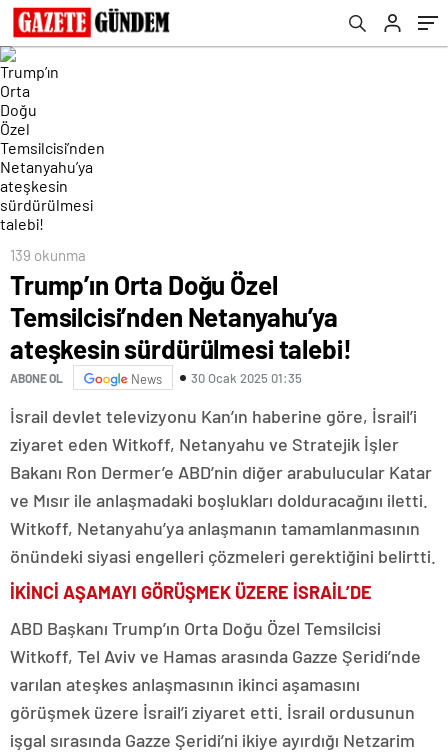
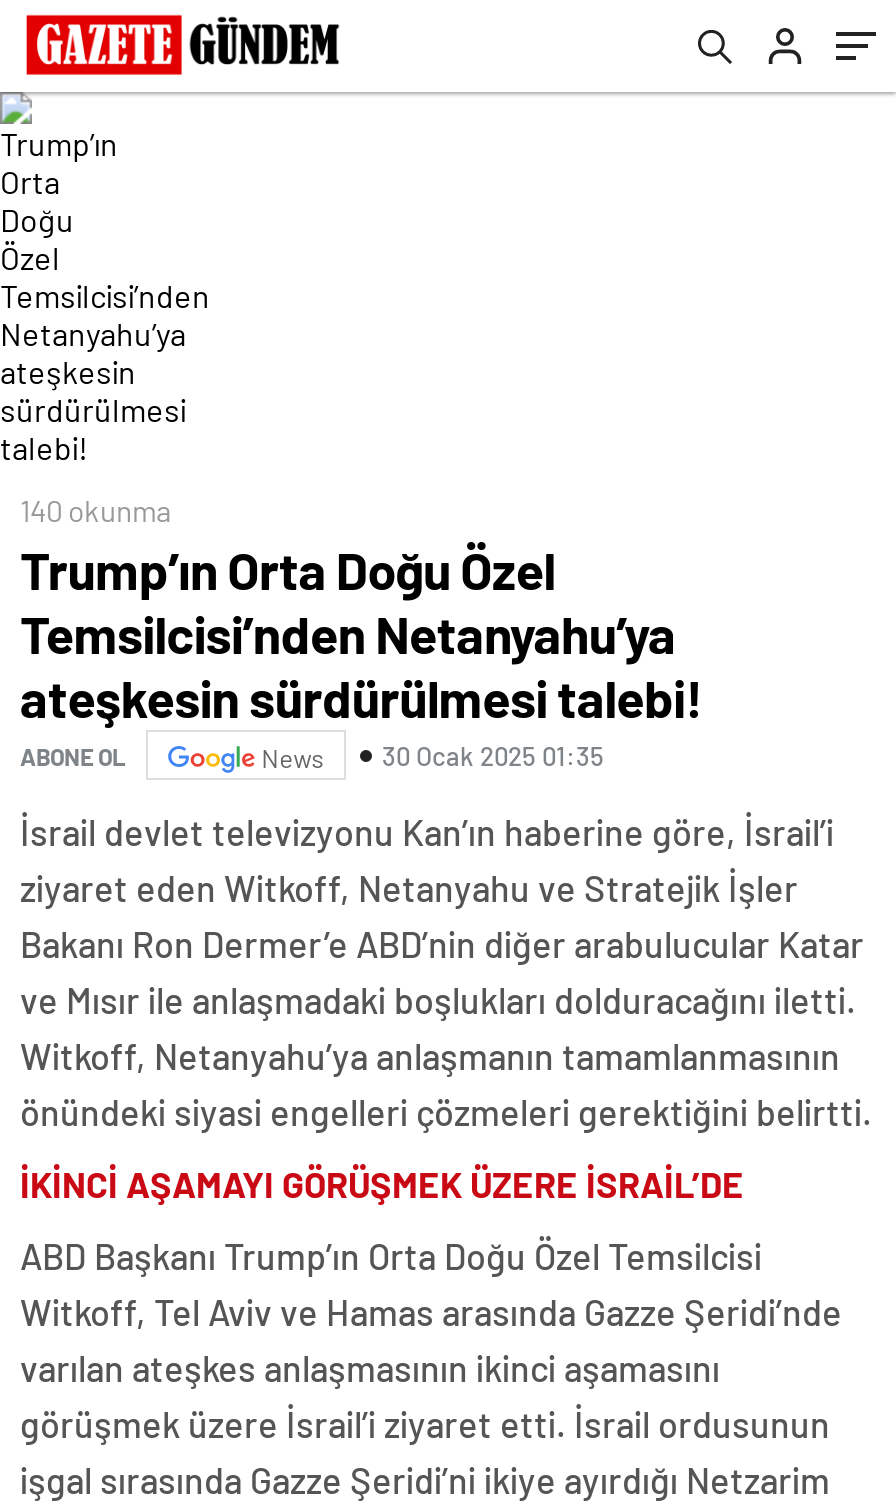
[10,246,86,264] 139 okunma -> [20,492,172,528] 140 okunma

